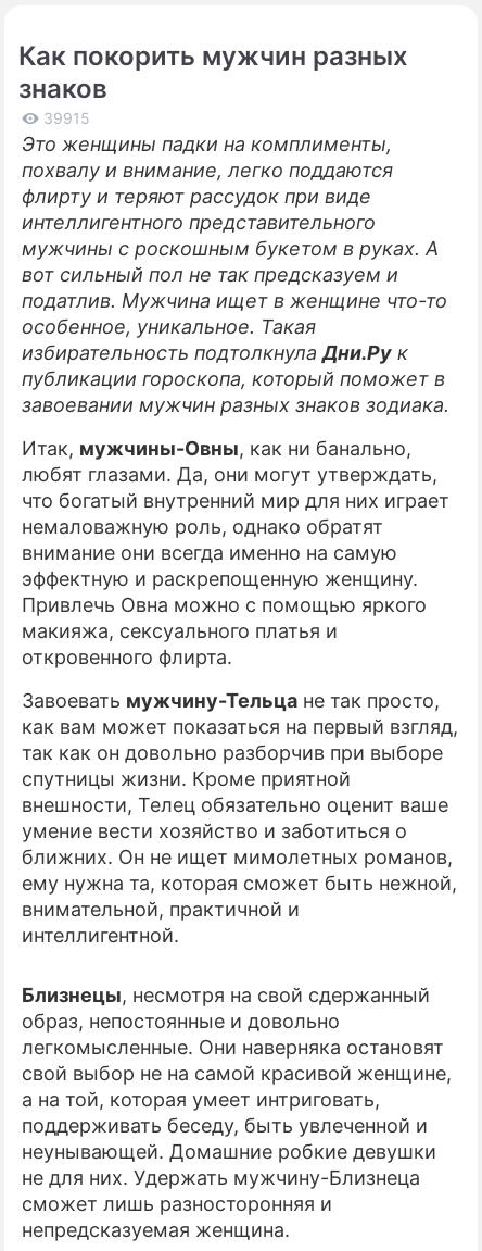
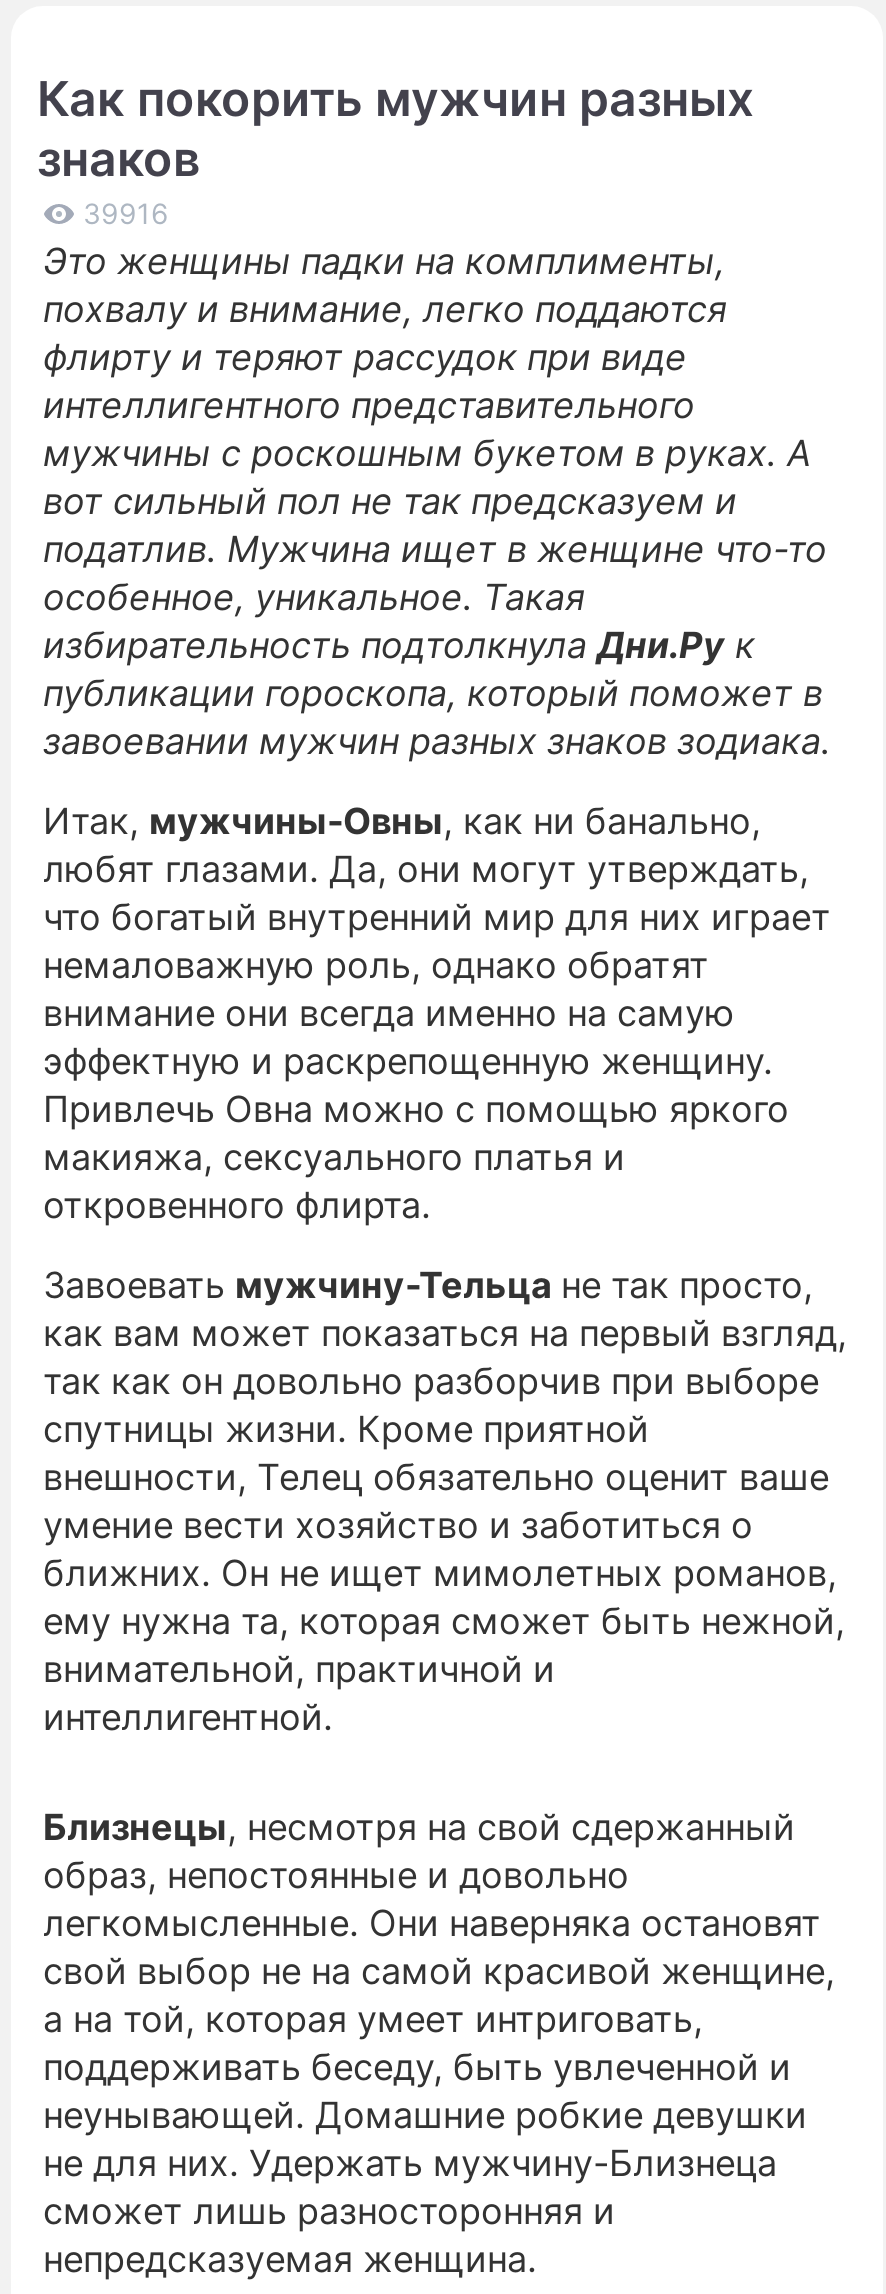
[43,109,90,127] 39915 -> [83,196,169,230] 39916

